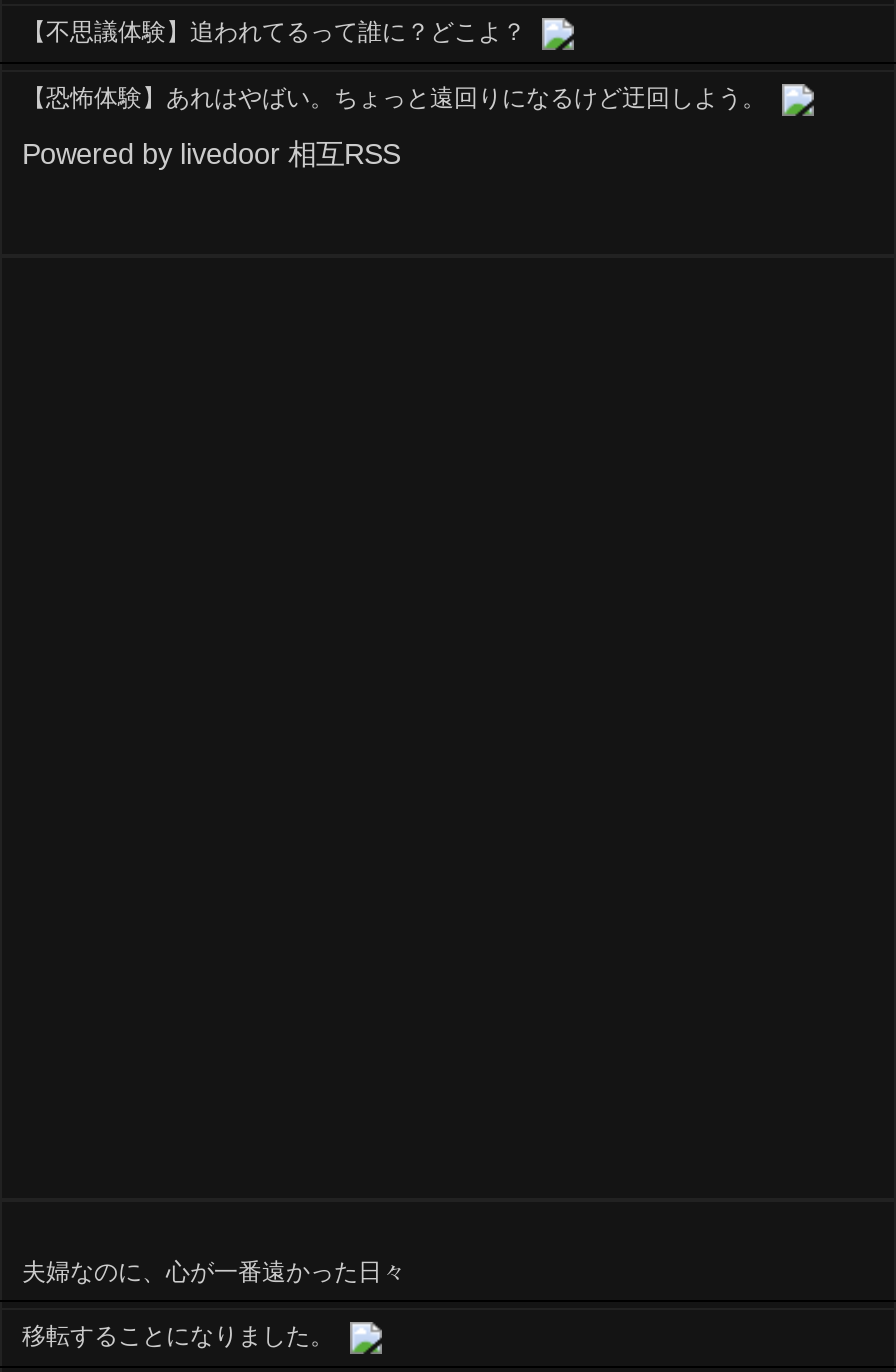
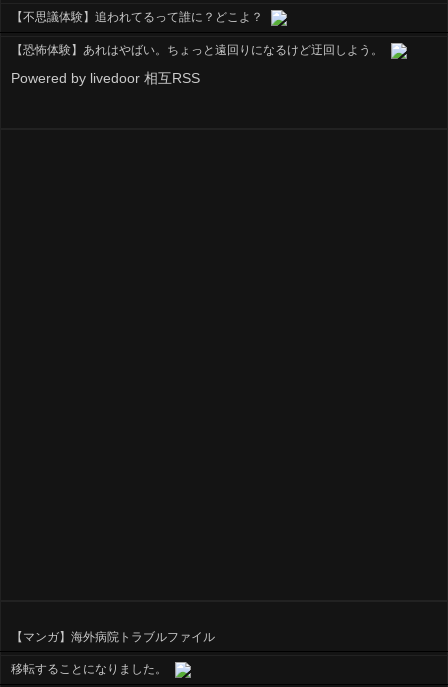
[22,1257,406,1285] 夫婦なのに、心が一番遠かった日々 -> [11,630,215,644] 【マンガ】海外病院トラブルファイル

